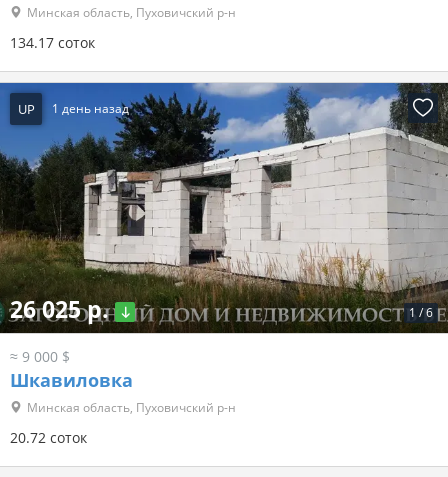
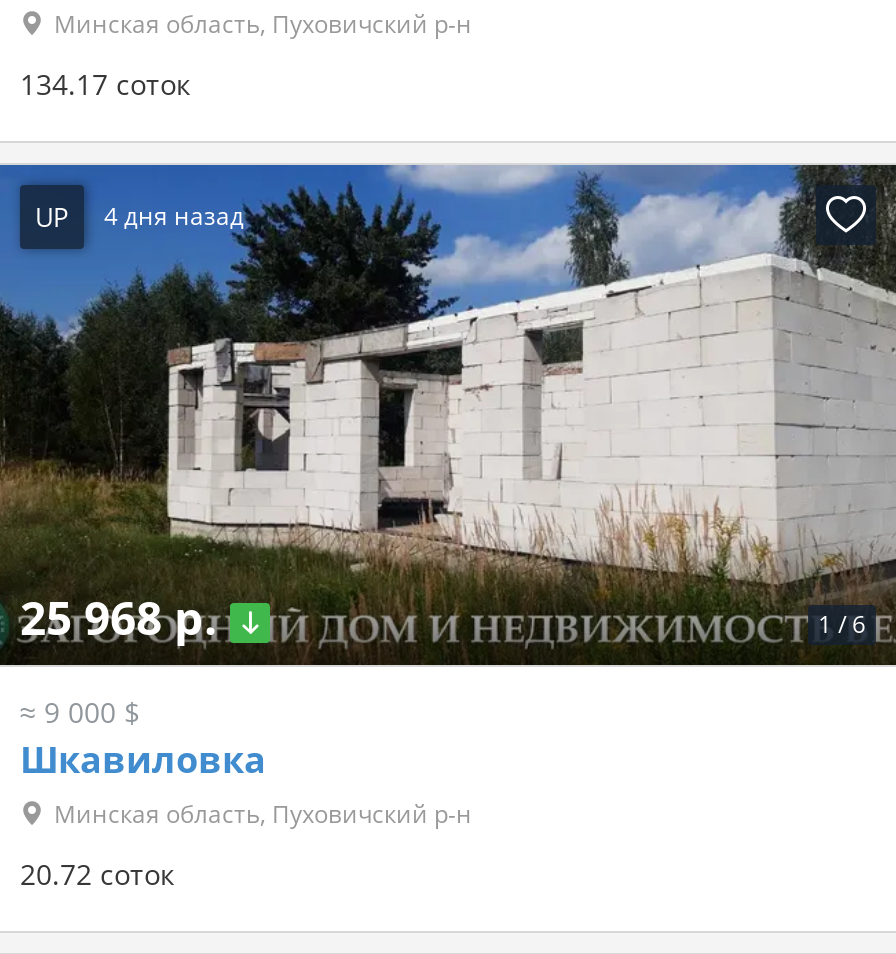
[17,99,129,117] UP 1 день назад -> [35,199,244,235] UP 4 дня назад
[10,293,115,325] 26 025 р. -> [20,586,230,650] 25 968 р.

